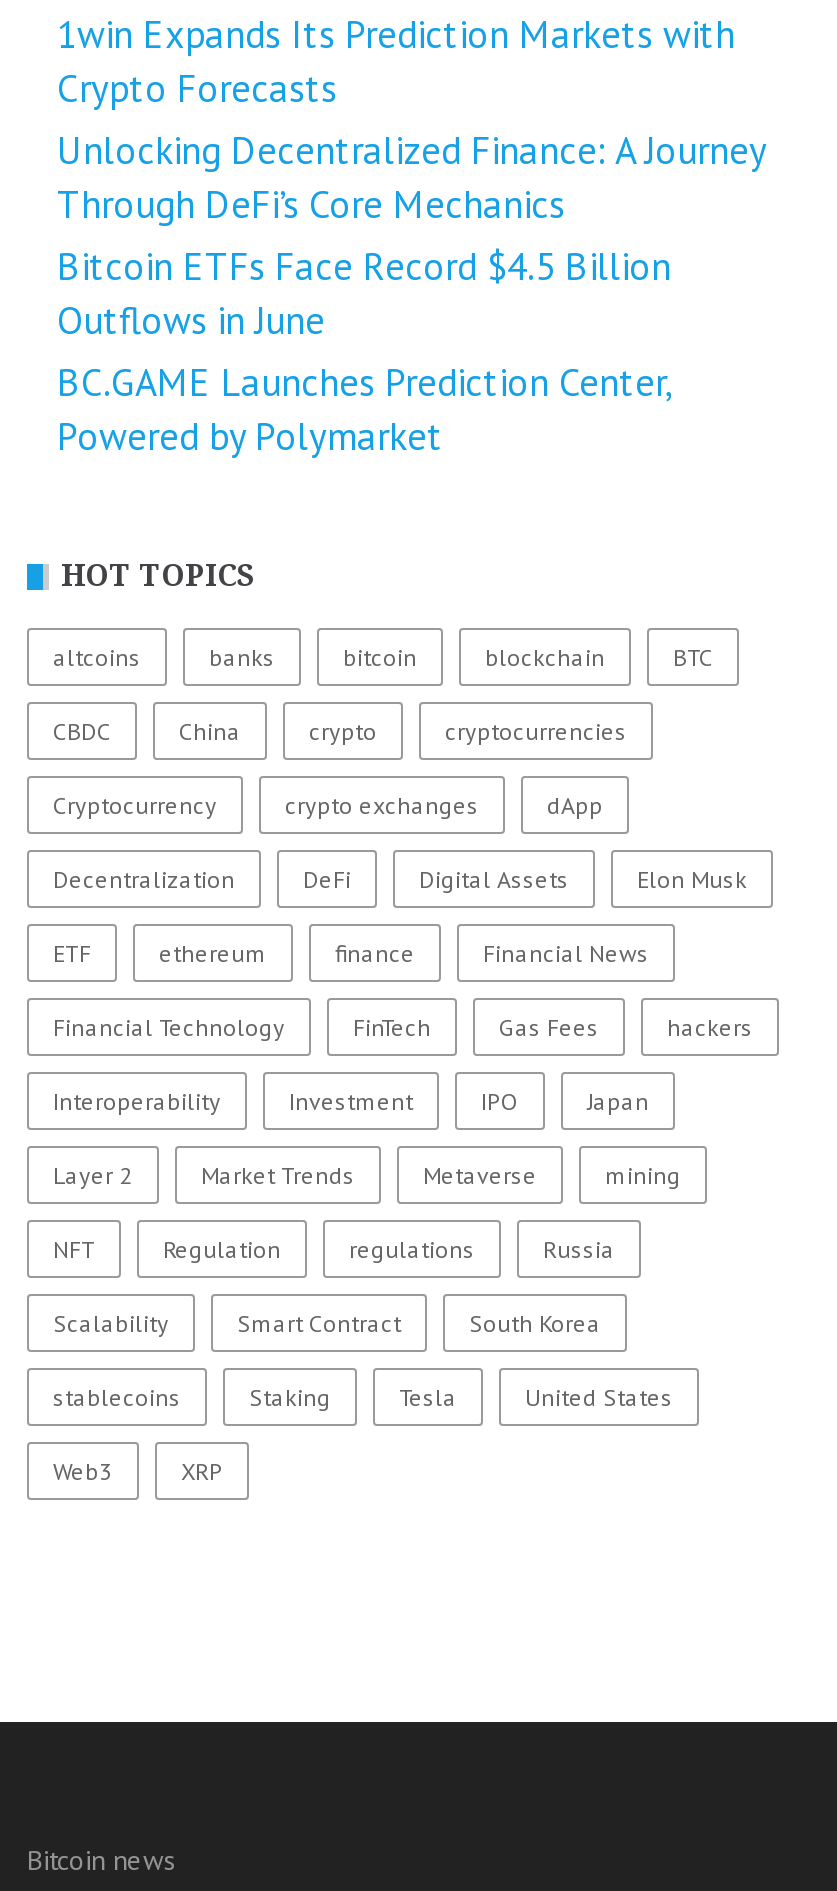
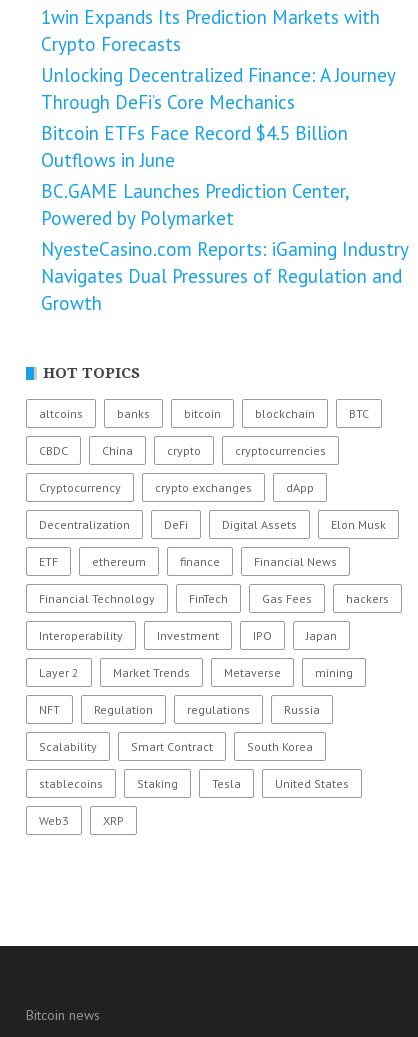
none -> [41,237,408,315] NyesteCasino.com Reports: iGaming Industry | Navigates Dual Pressures of Regulation and | Growth

